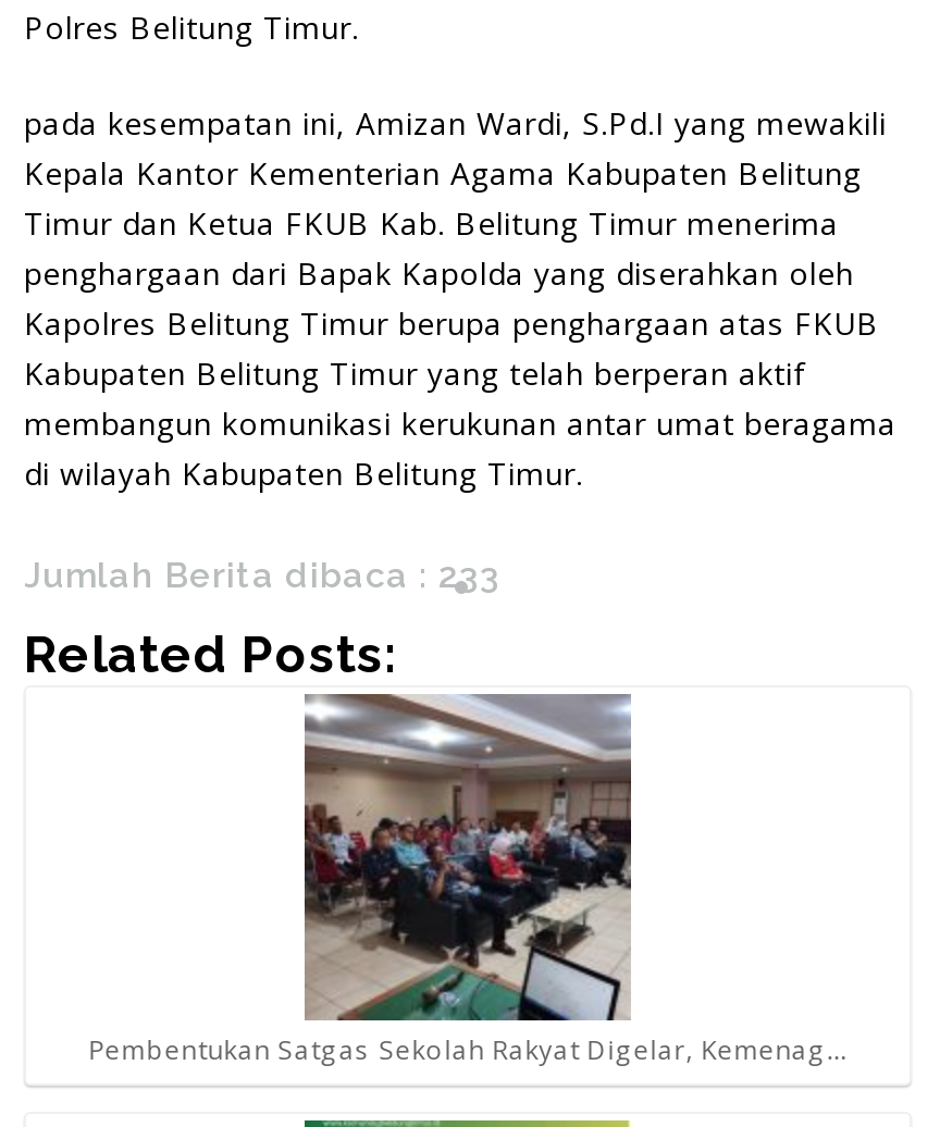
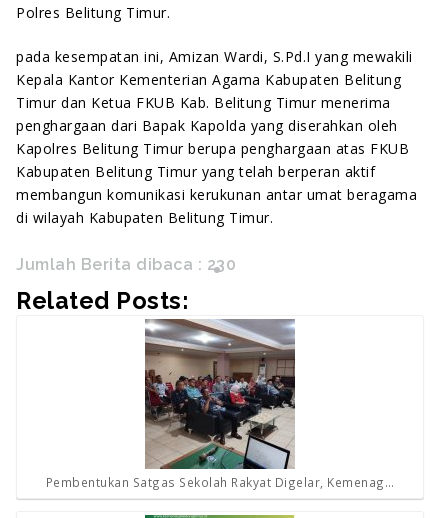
[24,554,500,595] Jumlah Berita dibaca : 233 -> [16,255,236,274] Jumlah Berita dibaca : 230

